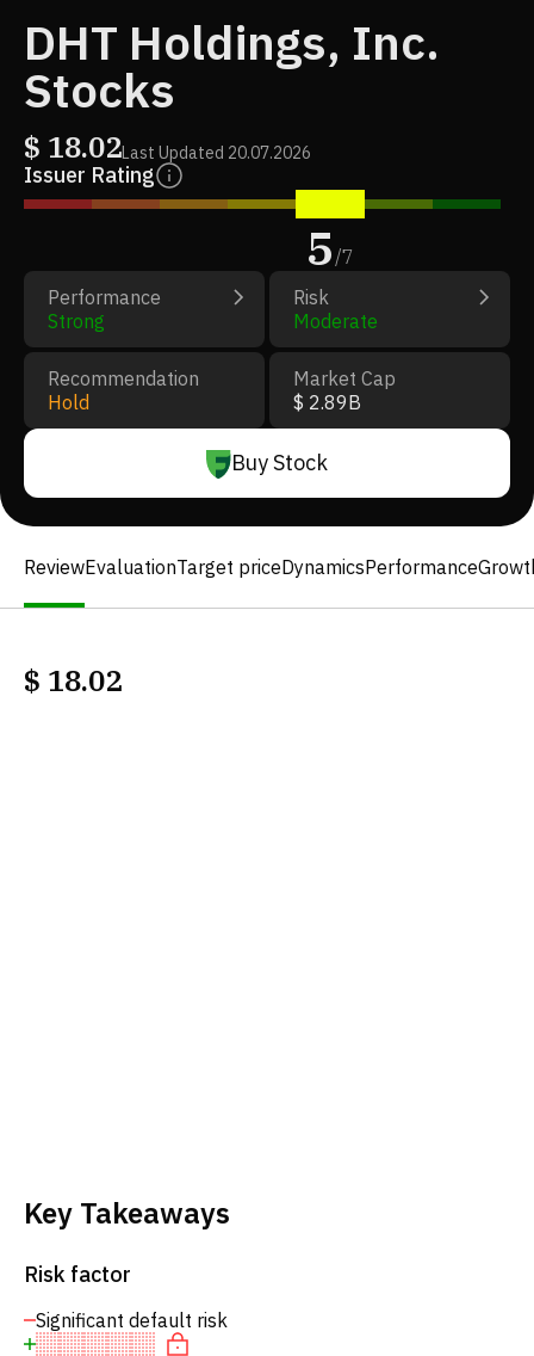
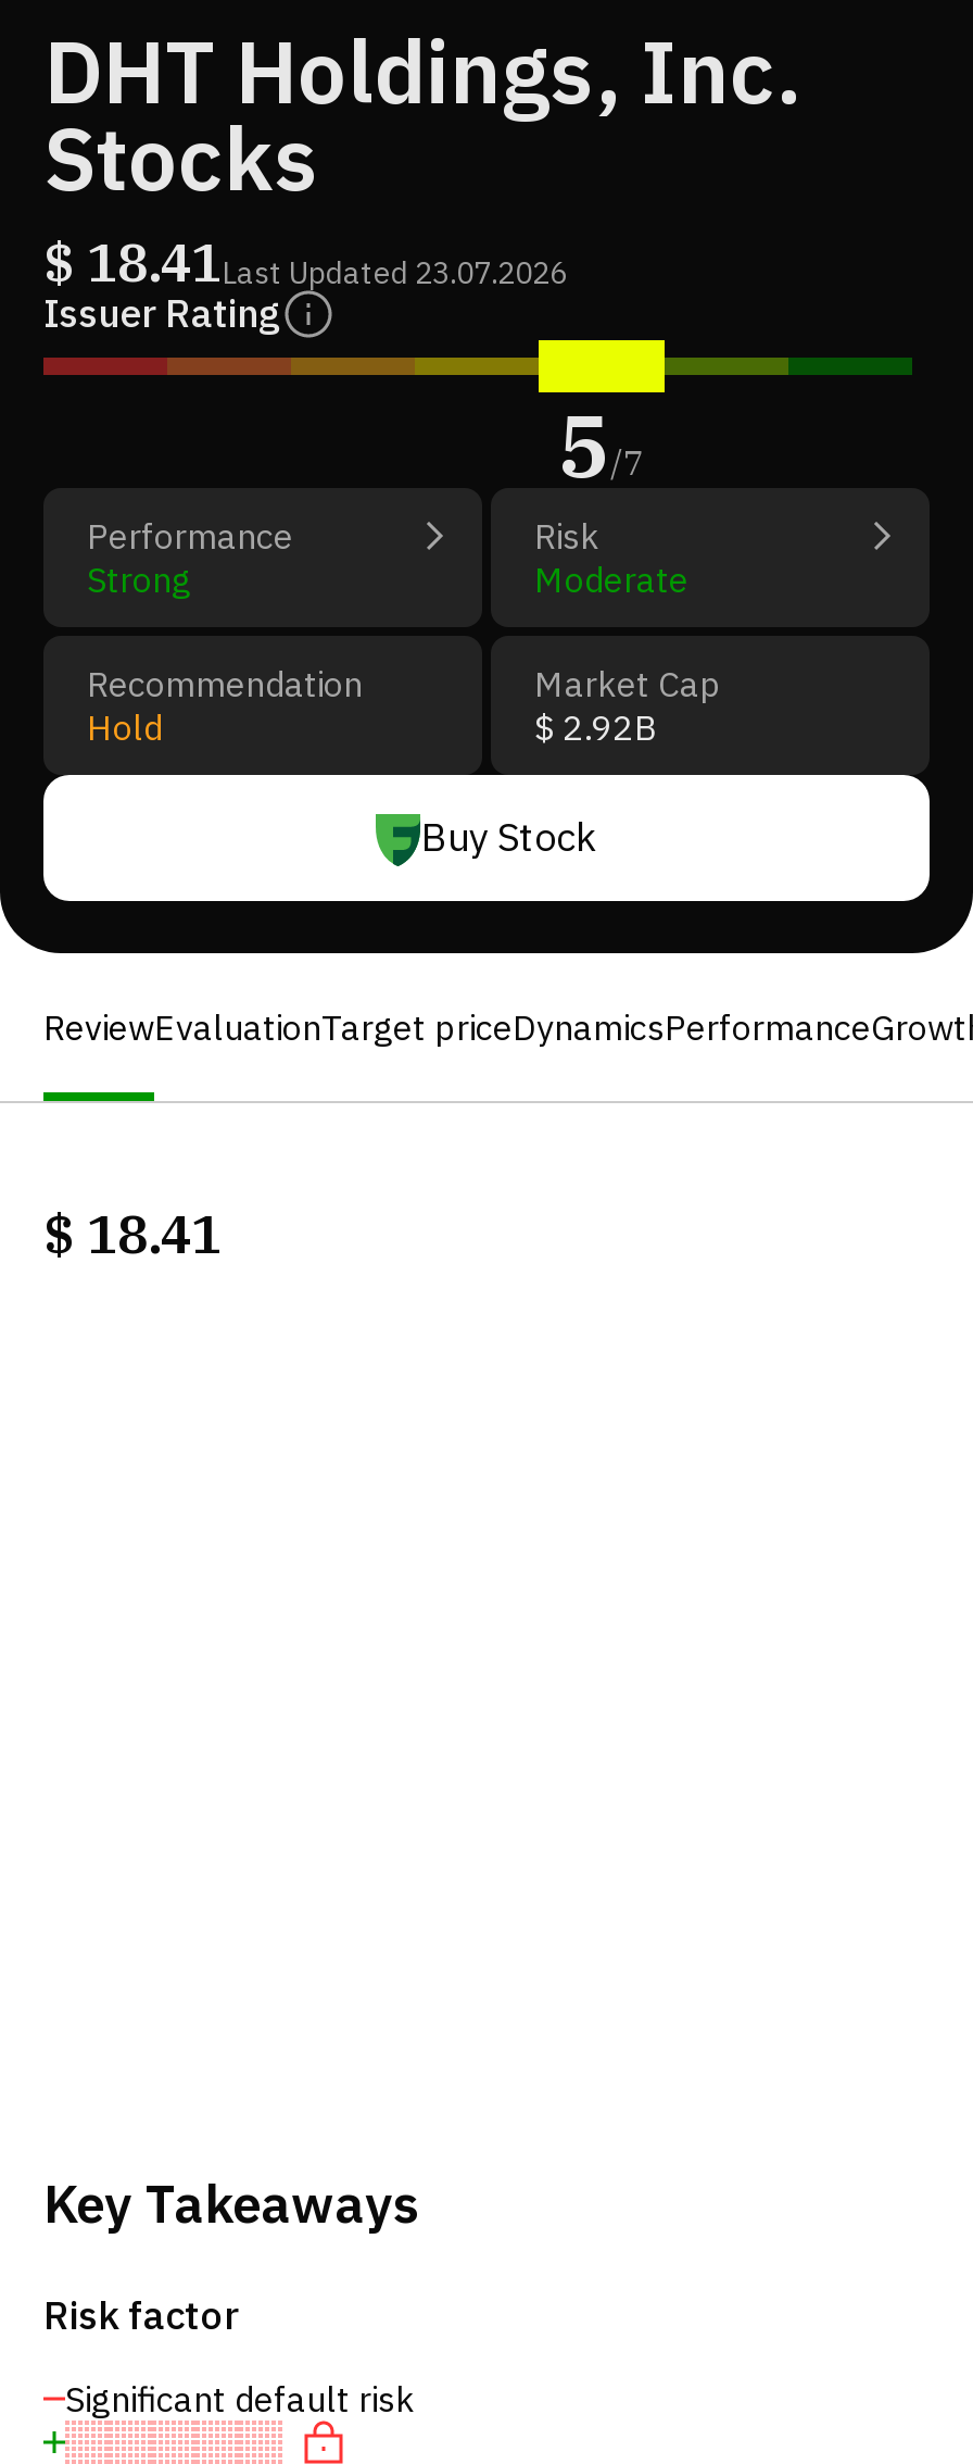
[24,128,311,166] $ 18.02Last Updated 20.07.2026 -> [43,227,567,297] $ 18.41Last Updated 23.07.2026
[293,390,361,414] $ 2.89B -> [534,705,658,749] $ 2.92B
[24,661,122,699] $ 18.02 -> [43,1199,222,1268] $ 18.41

